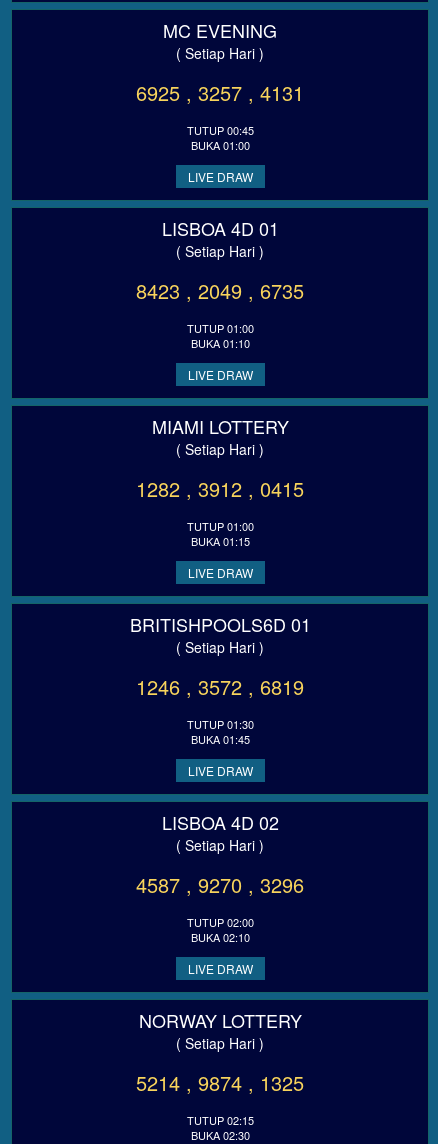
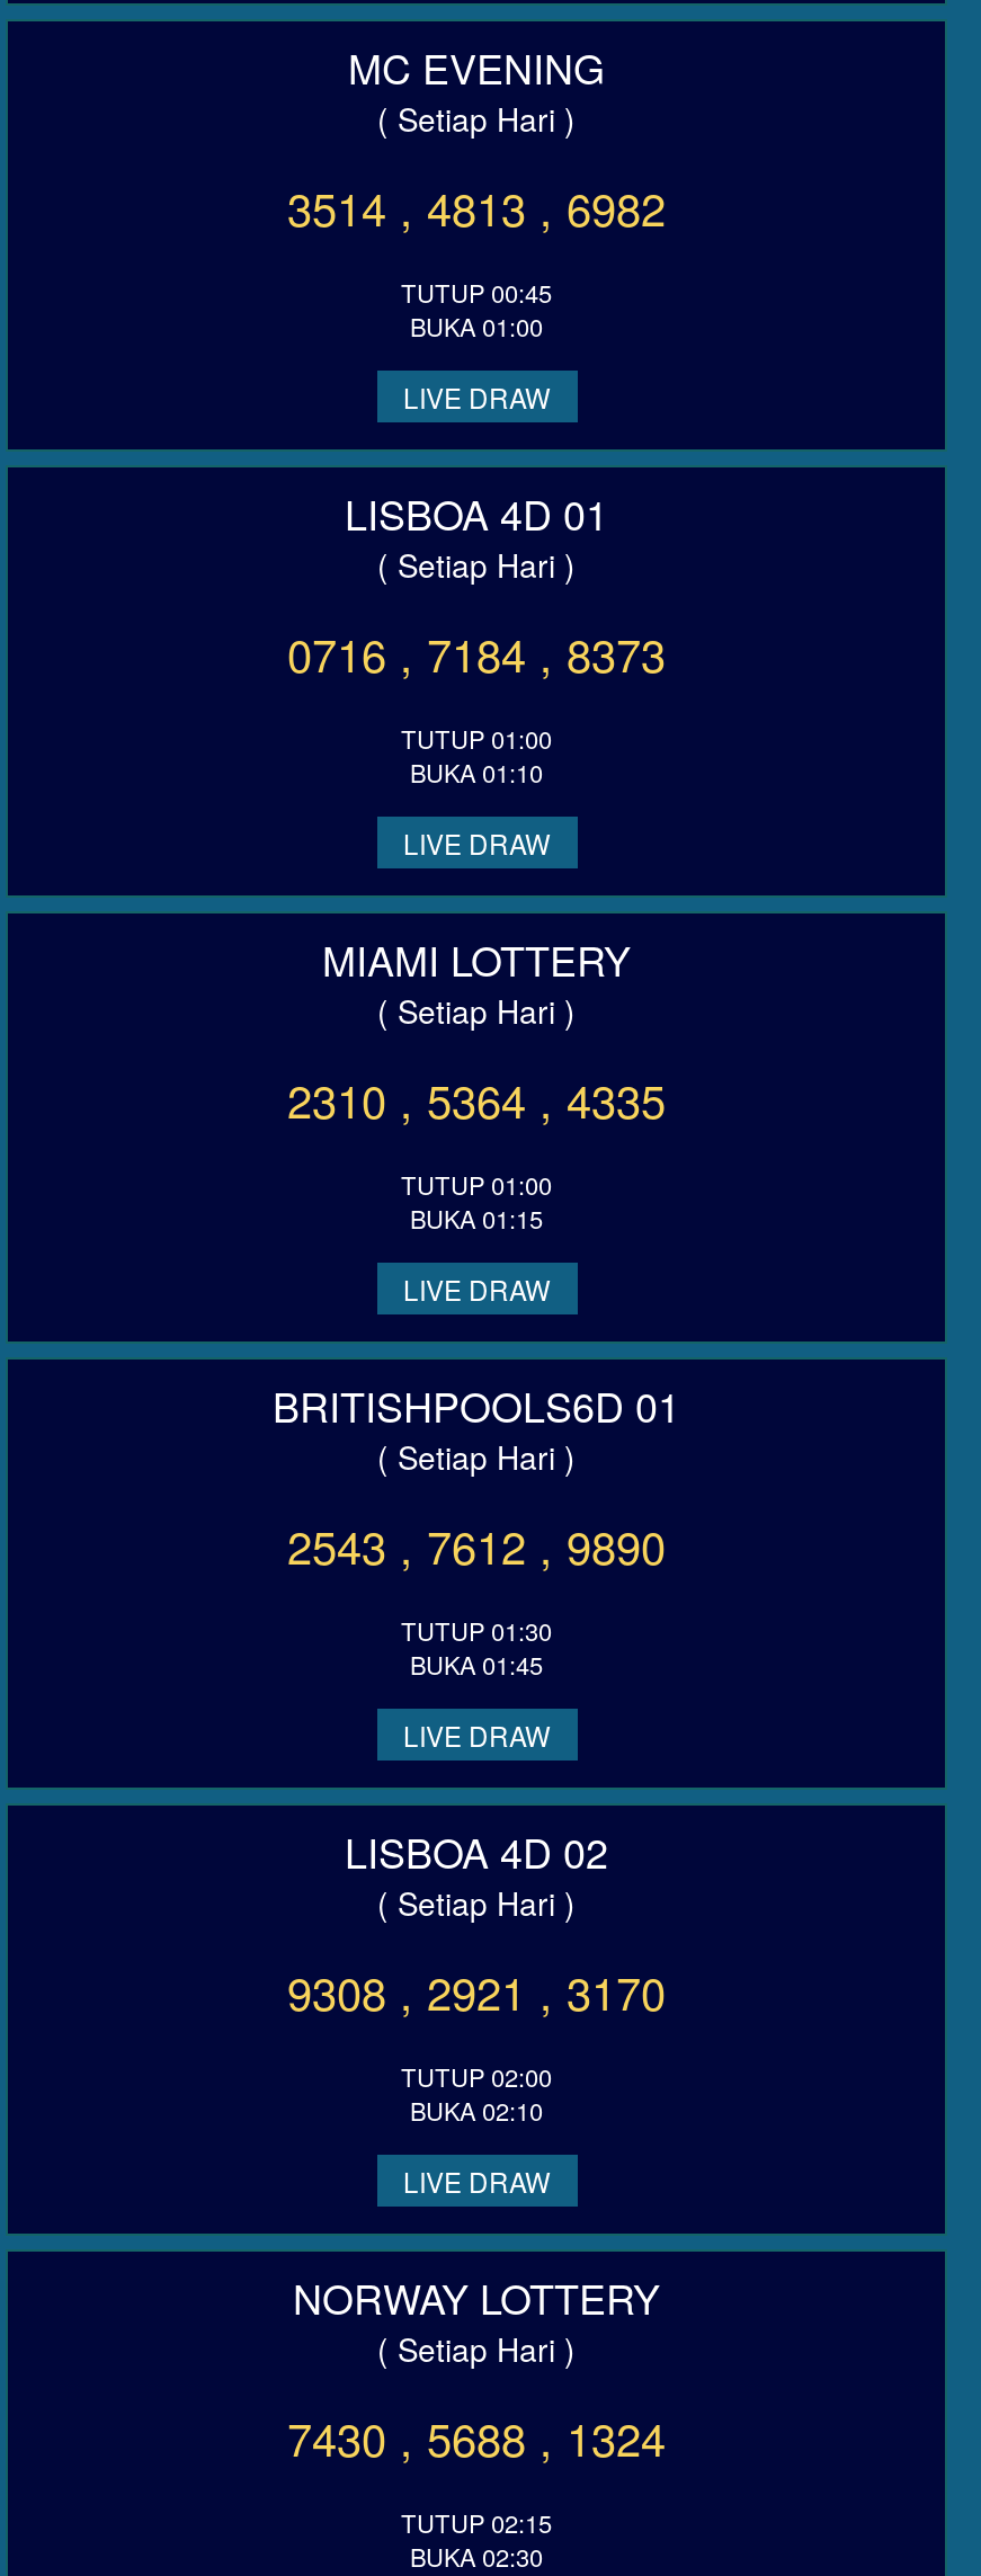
[136,78,304,107] 6925 , 3257 , 4131 -> [287,175,666,240] 3514 , 4813 , 6982
[136,276,304,305] 8423 , 2049 , 6735 -> [287,621,666,686] 0716 , 7184 , 8373
[136,474,304,503] 1282 , 3912 , 0415 -> [287,1067,666,1132] 2310 , 5364 , 4335
[136,672,304,701] 1246 , 3572 , 6819 -> [287,1513,666,1578] 2543 , 7612 , 9890
[136,870,304,899] 4587 , 9270 , 3296 -> [287,1959,666,2024] 9308 , 2921 , 3170
[136,1068,304,1097] 5214 , 9874 , 1325 -> [287,2405,666,2470] 7430 , 5688 , 1324

